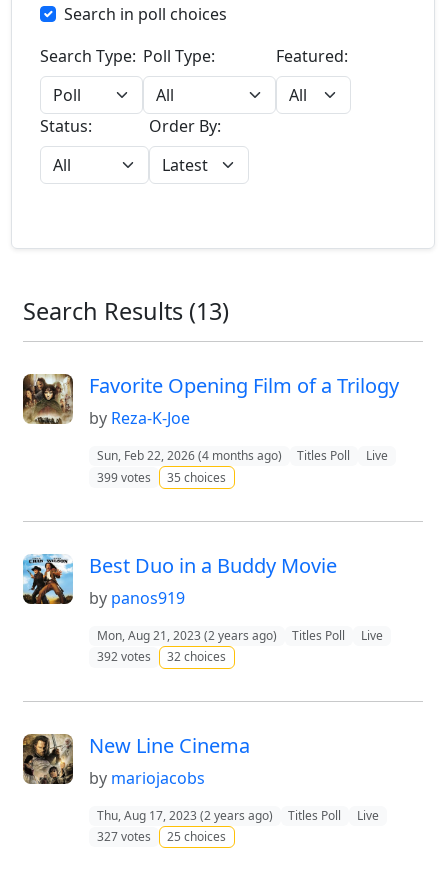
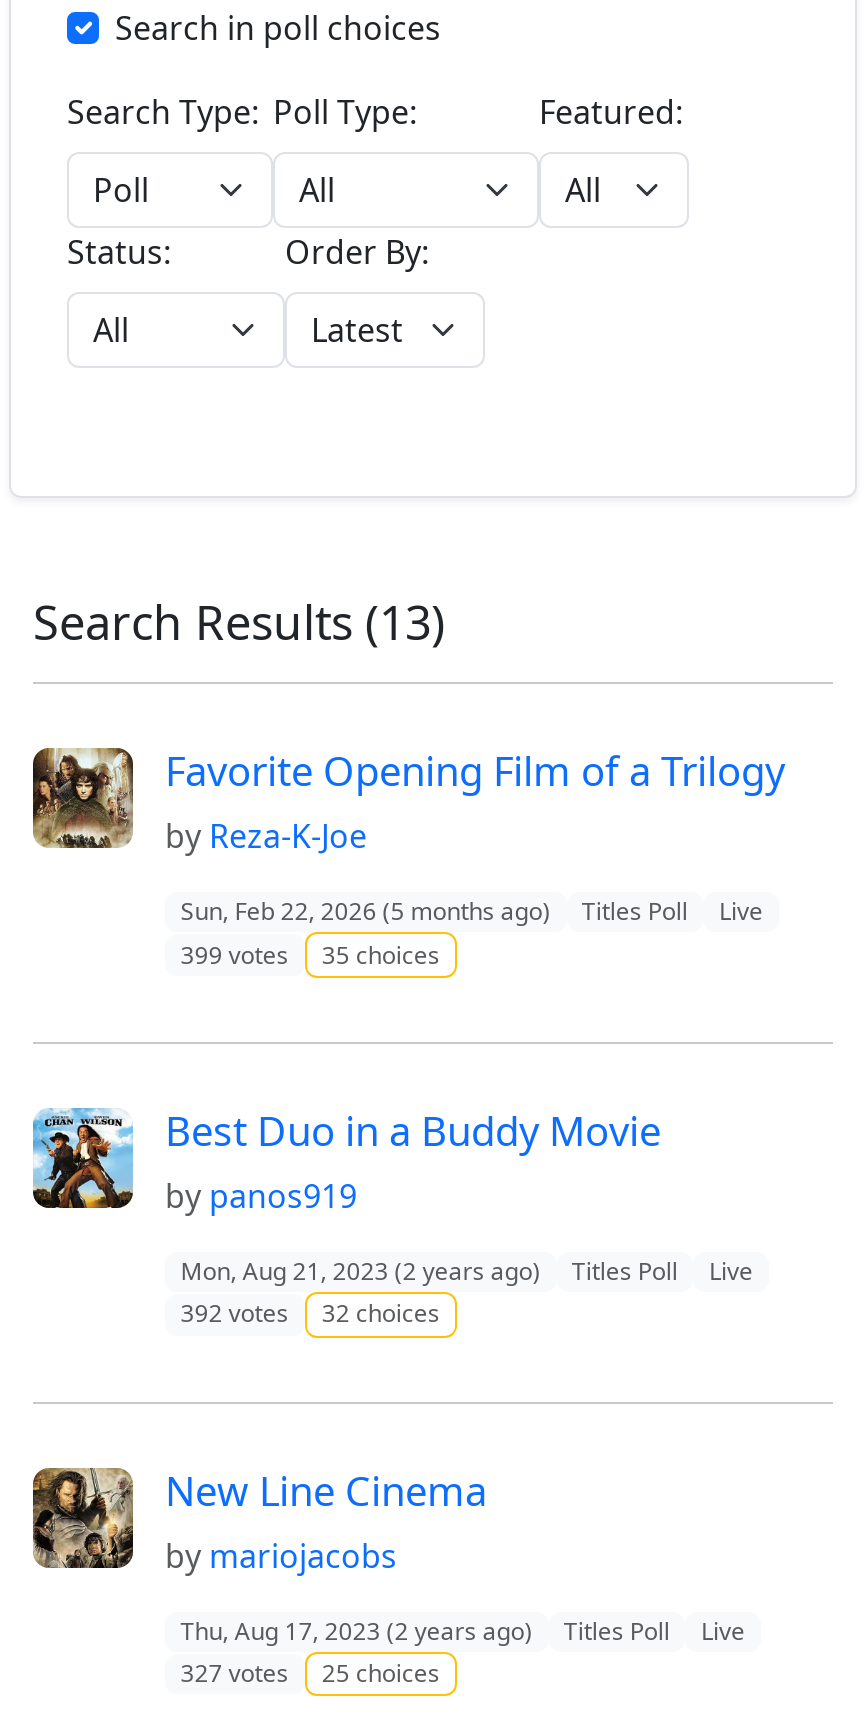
[97,447,282,464] Sun, Feb 22, 2026 (4 months ago) -> [181,894,551,928] Sun, Feb 22, 2026 (5 months ago)

